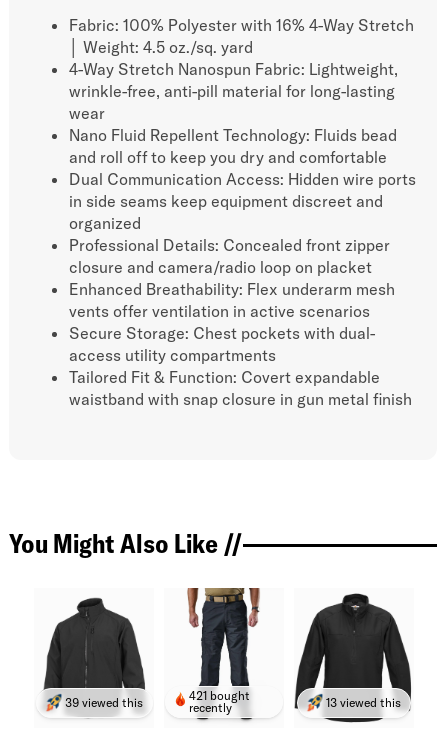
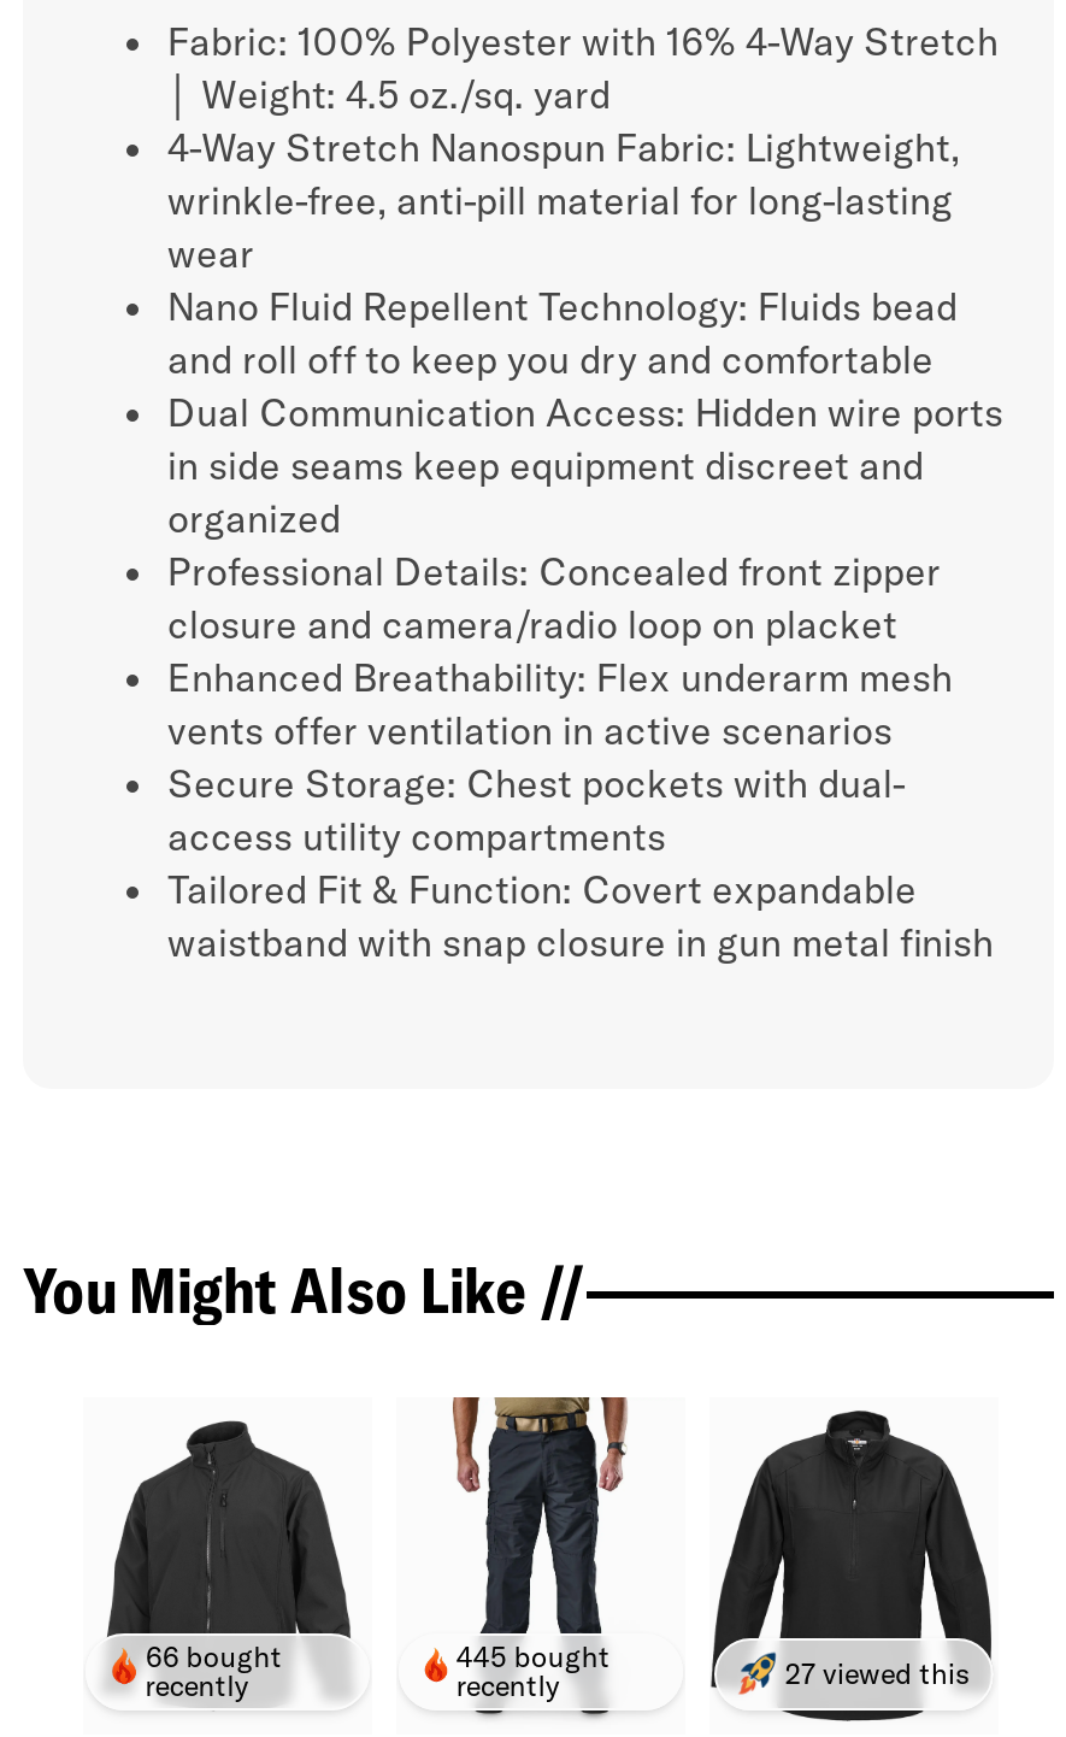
[189,688,250,703] 421 bought -> [456,1639,610,1675] 445 bought
[64,695,142,710] 39 viewed this -> [145,1639,283,1704] 66 bought | recently
[326,695,401,710] 13 viewed this -> [784,1656,970,1692] 27 viewed this

